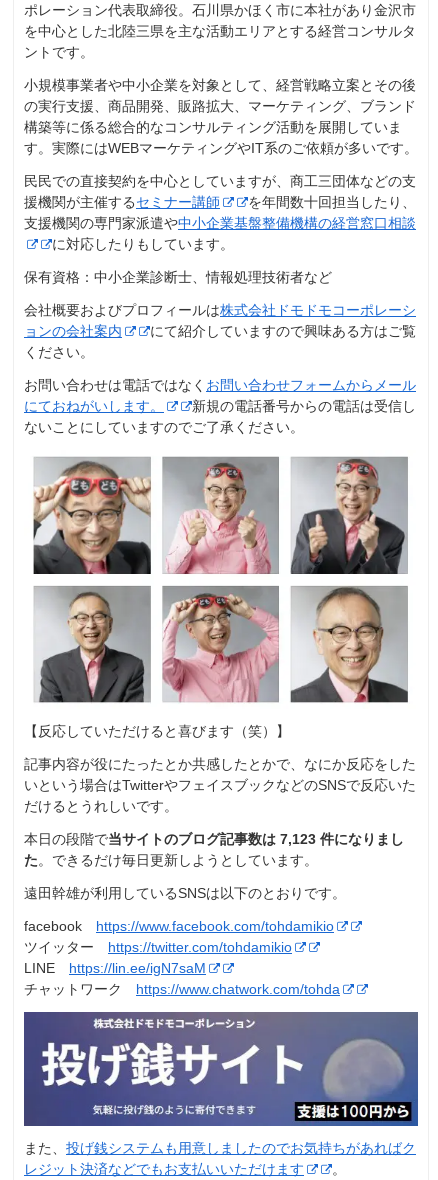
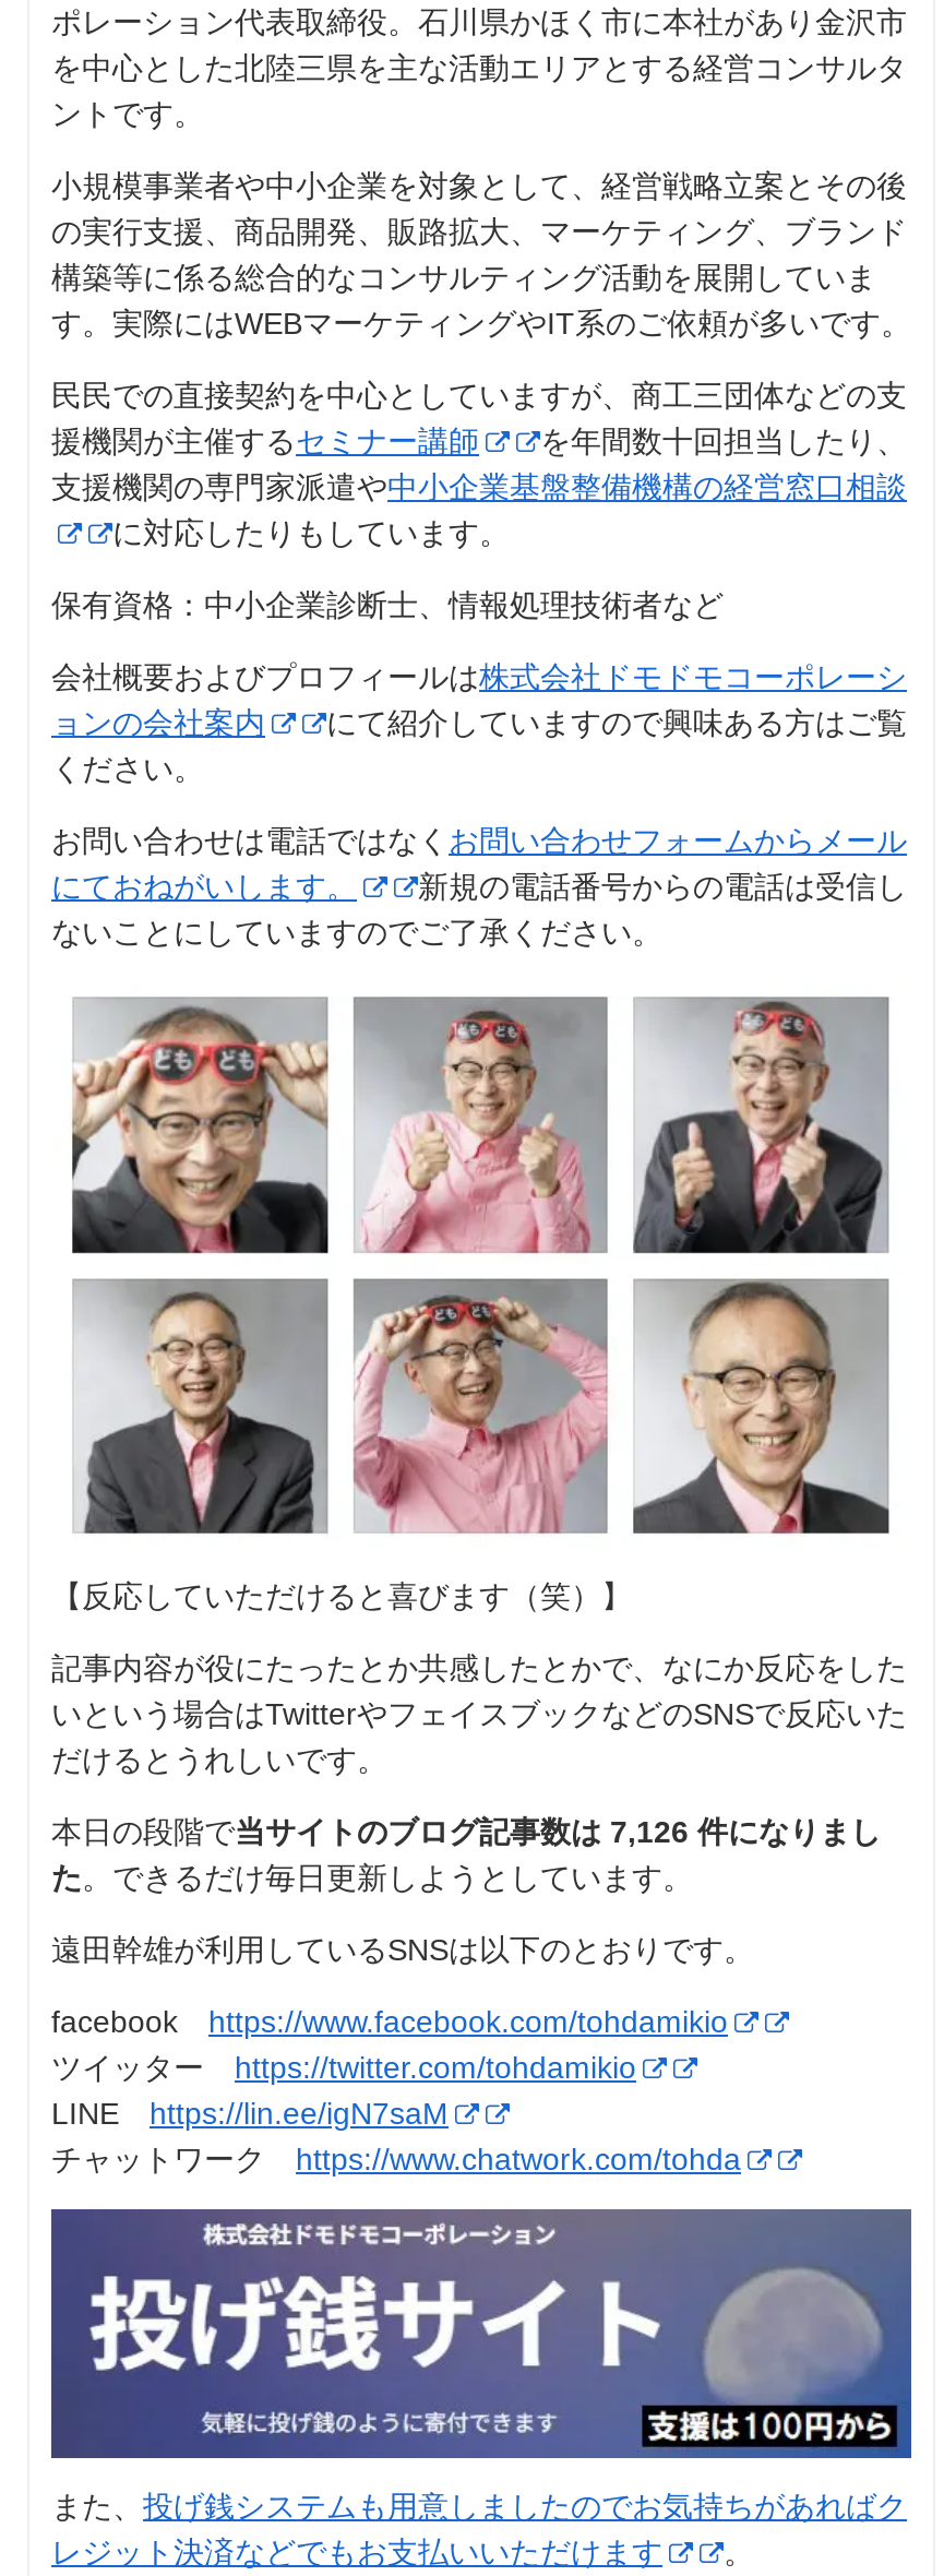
[24,831,404,847] 本日の段階で当サイトのブログ記事数は7,123件になりまし -> [51,1814,881,1849] 本日の段階で当サイトのブログ記事数は7,126件になりまし

